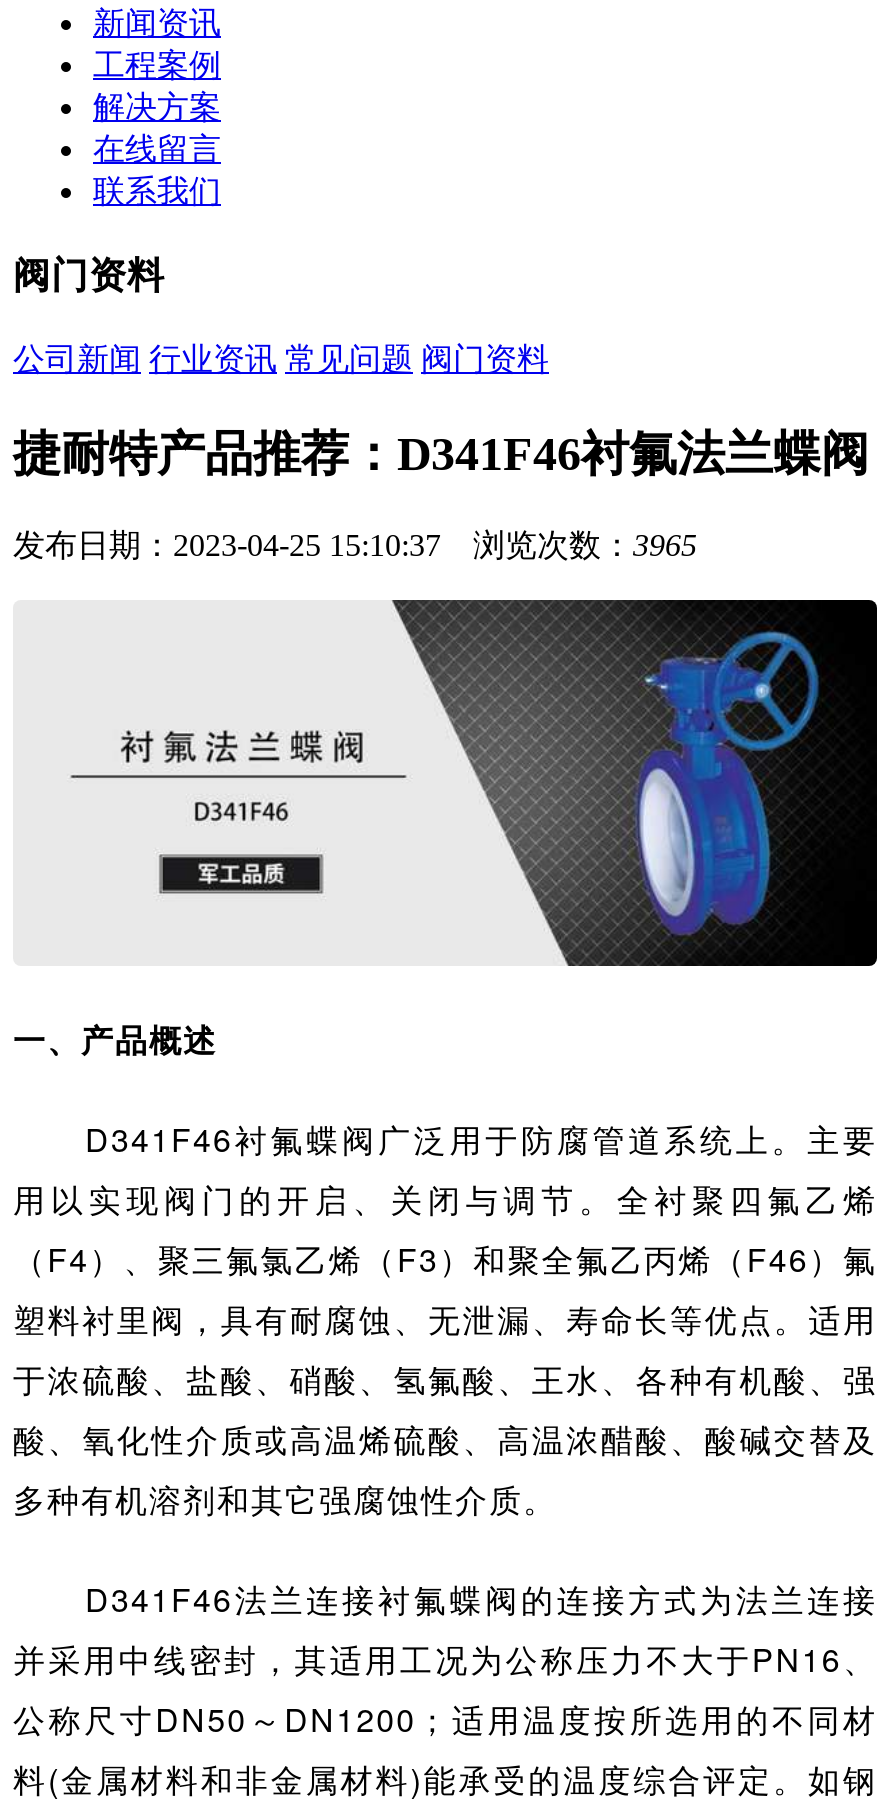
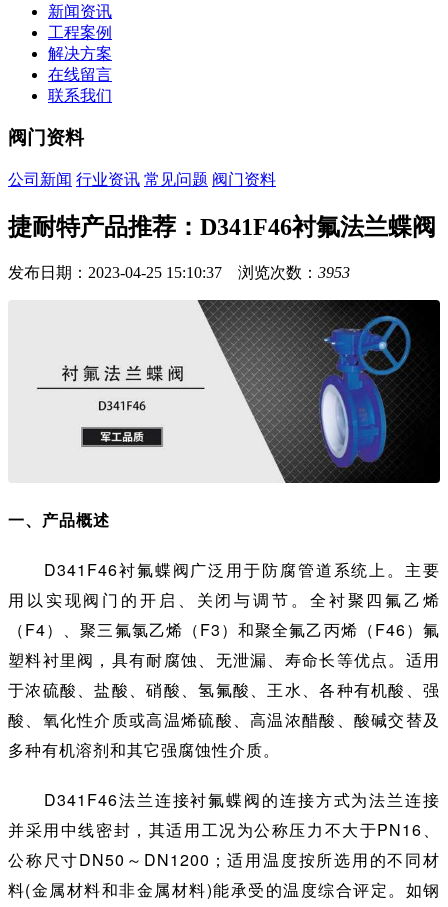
[13,528,697,562] 发布日期：2023-04-25 15:10:37 浏览次数：3965 -> [8,264,350,281] 发布日期：2023-04-25 15:10:37 浏览次数：3953

